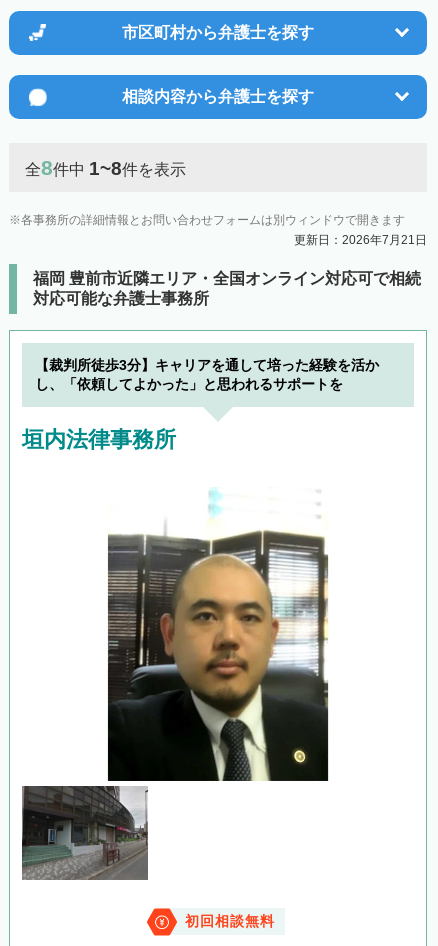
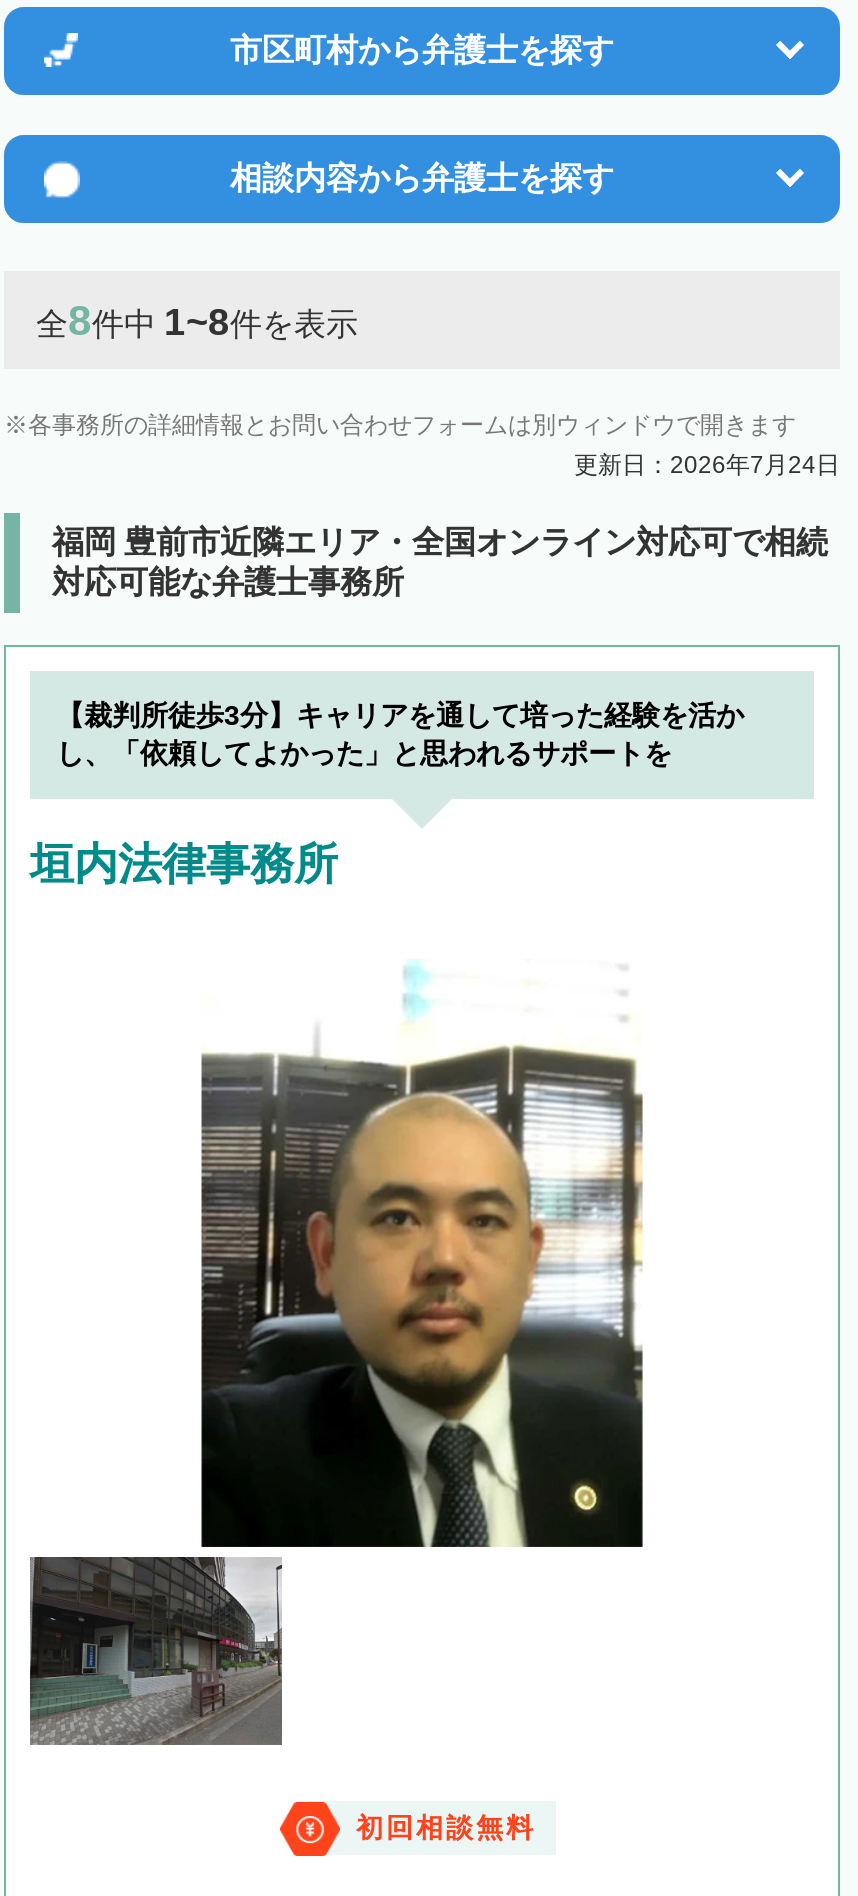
[294,233,427,247] 更新日：2026年7月21日 -> [574,451,840,479] 更新日：2026年7月24日

